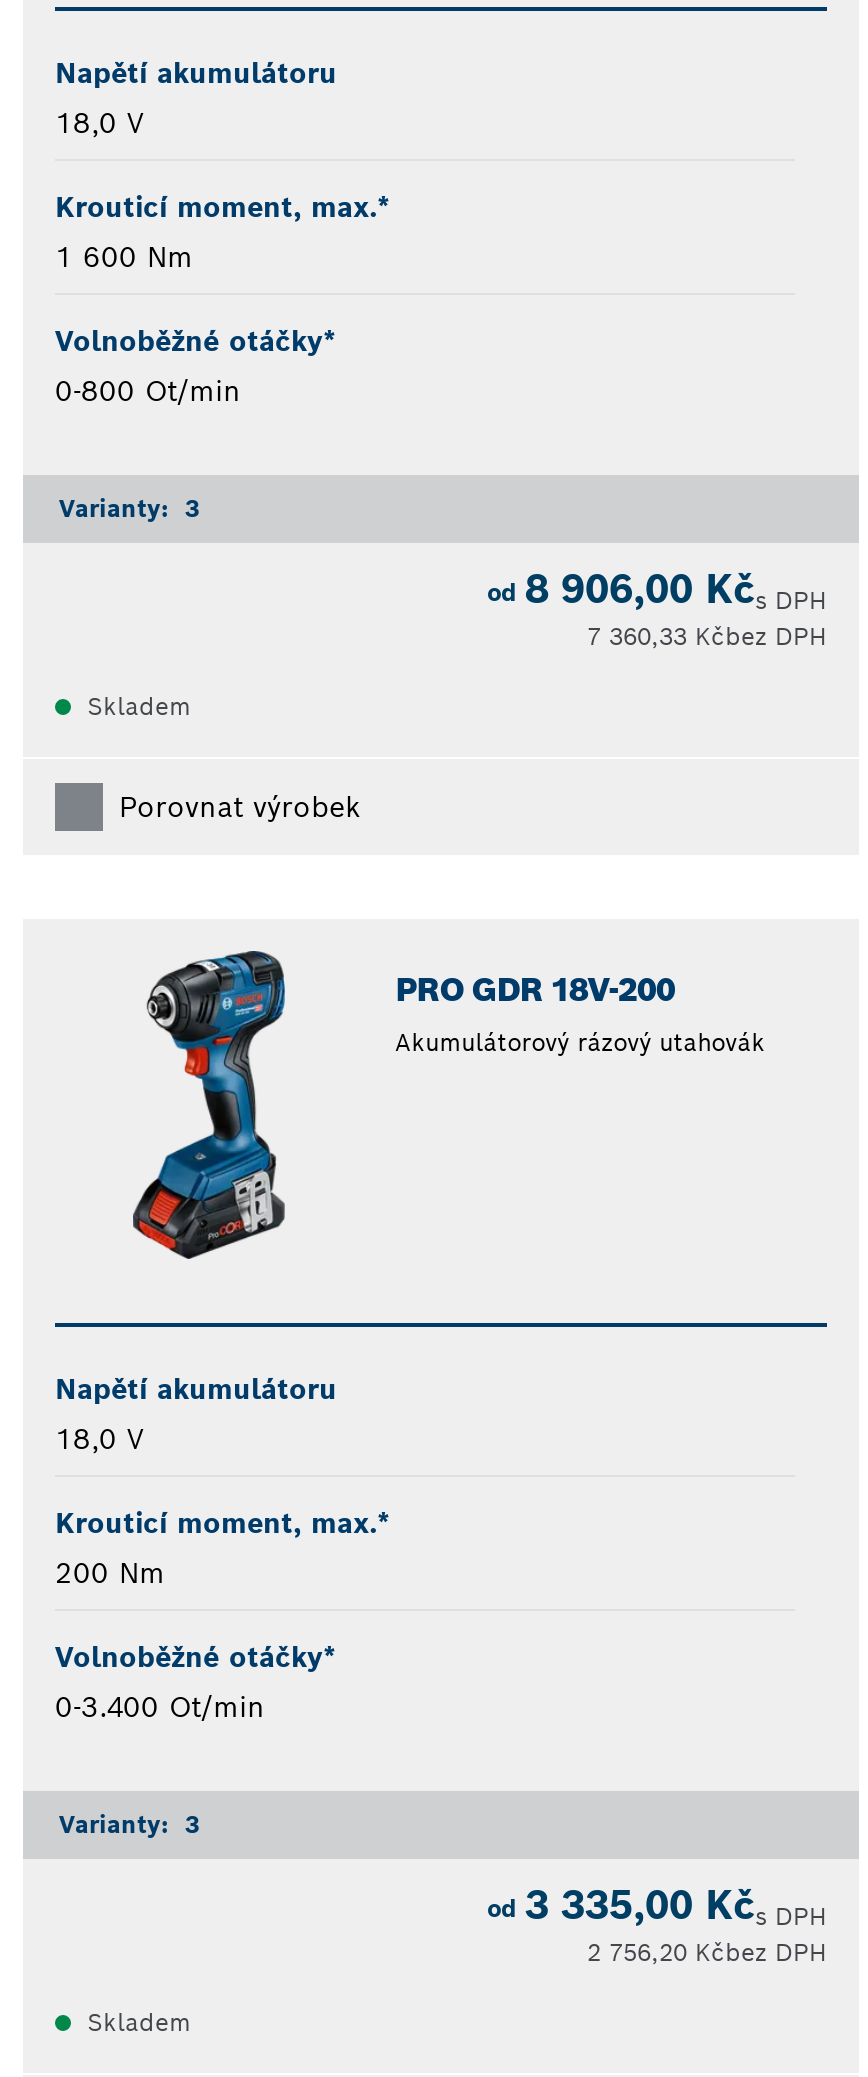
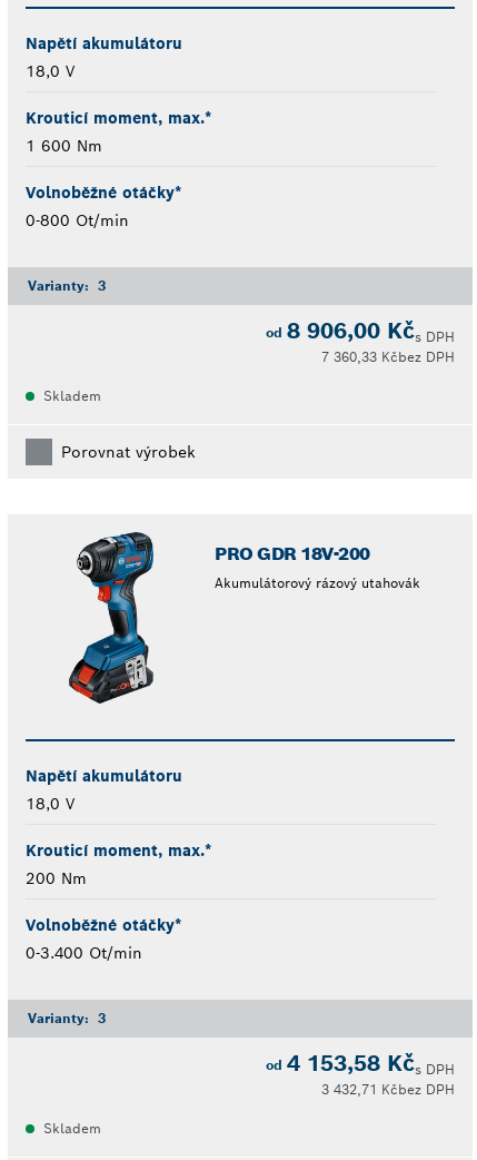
[487,1879,827,1931] od 3 335,00 Kč s DPH -> [266,1049,455,1078] od 4 153,58 Kč s DPH
[587,1937,827,1967] 2 756,20 Kčbez DPH -> [321,1081,455,1098] 3 432,71 Kčbez DPH

